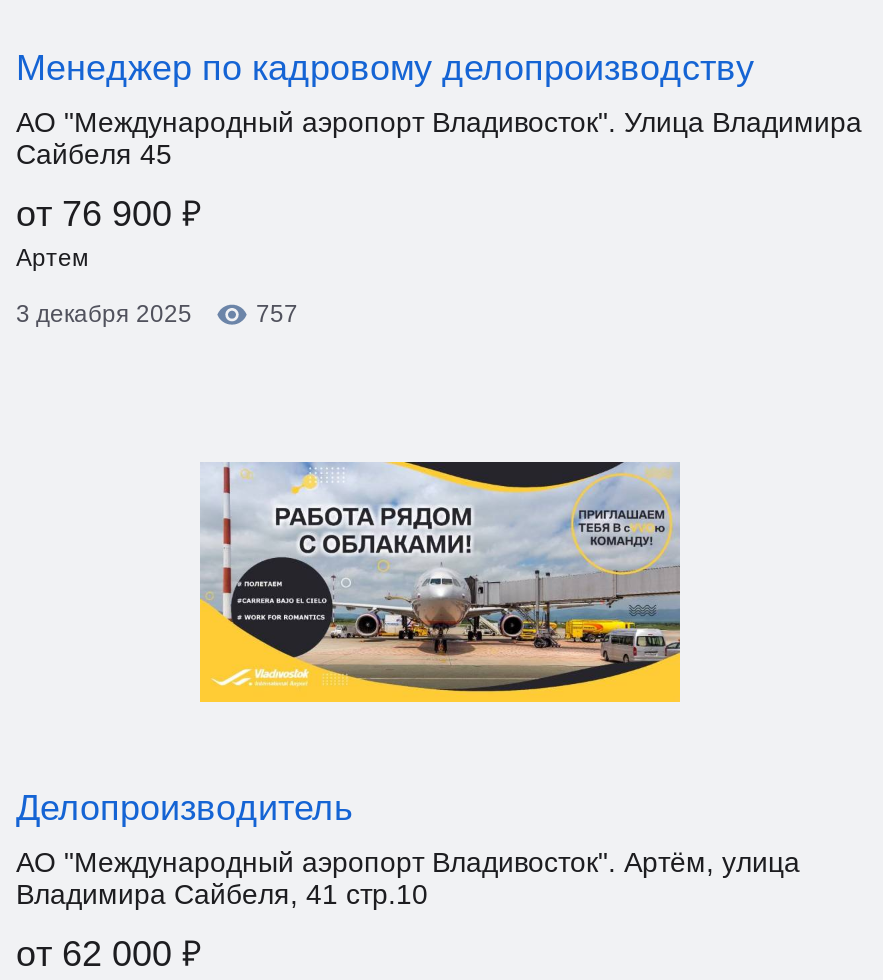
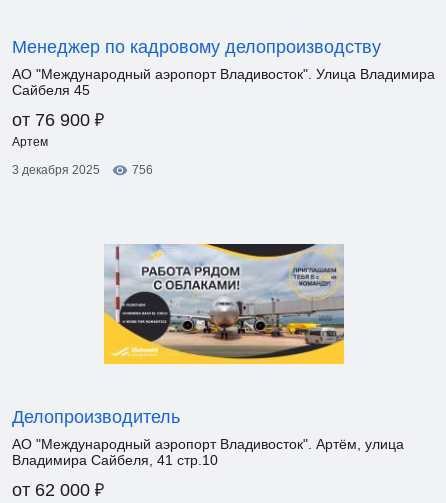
[256,300,298,328] 757 -> [132,163,153,177] 756

